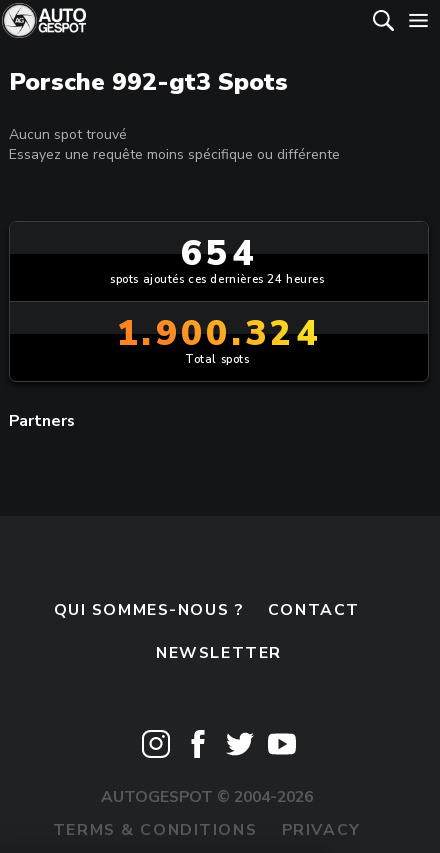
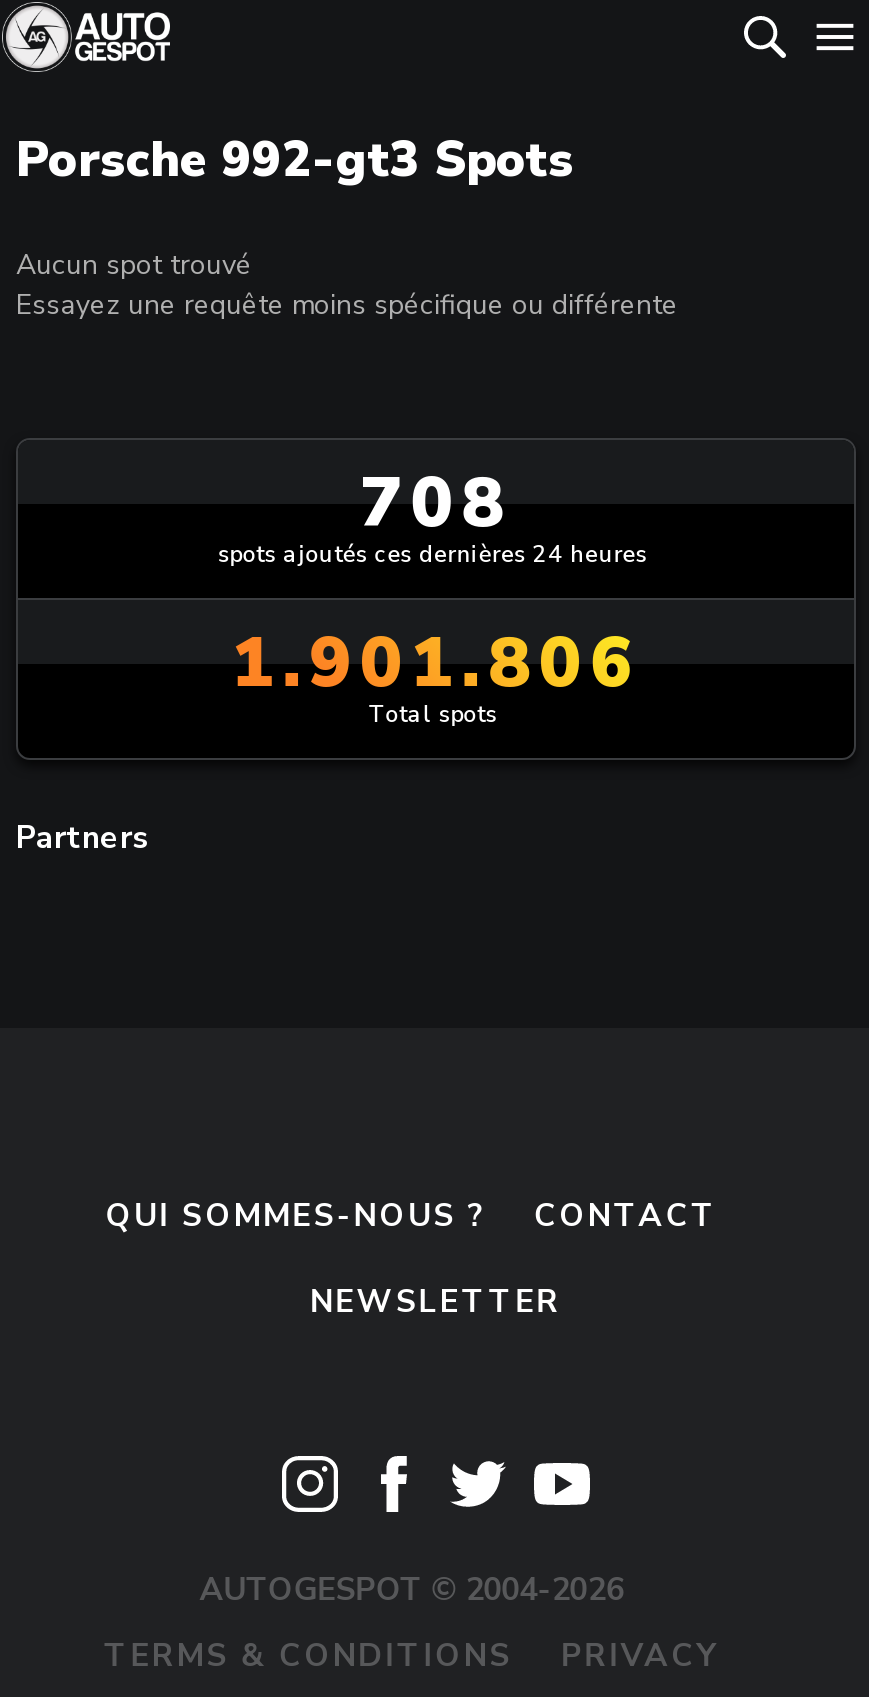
[181,230,257,277] 654 -> [360,457,512,551] 708
[117,310,321,357] 1.900.324 -> [232,617,640,711] 1.901.806

